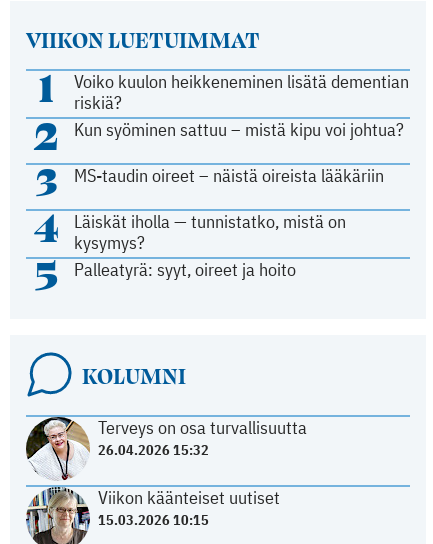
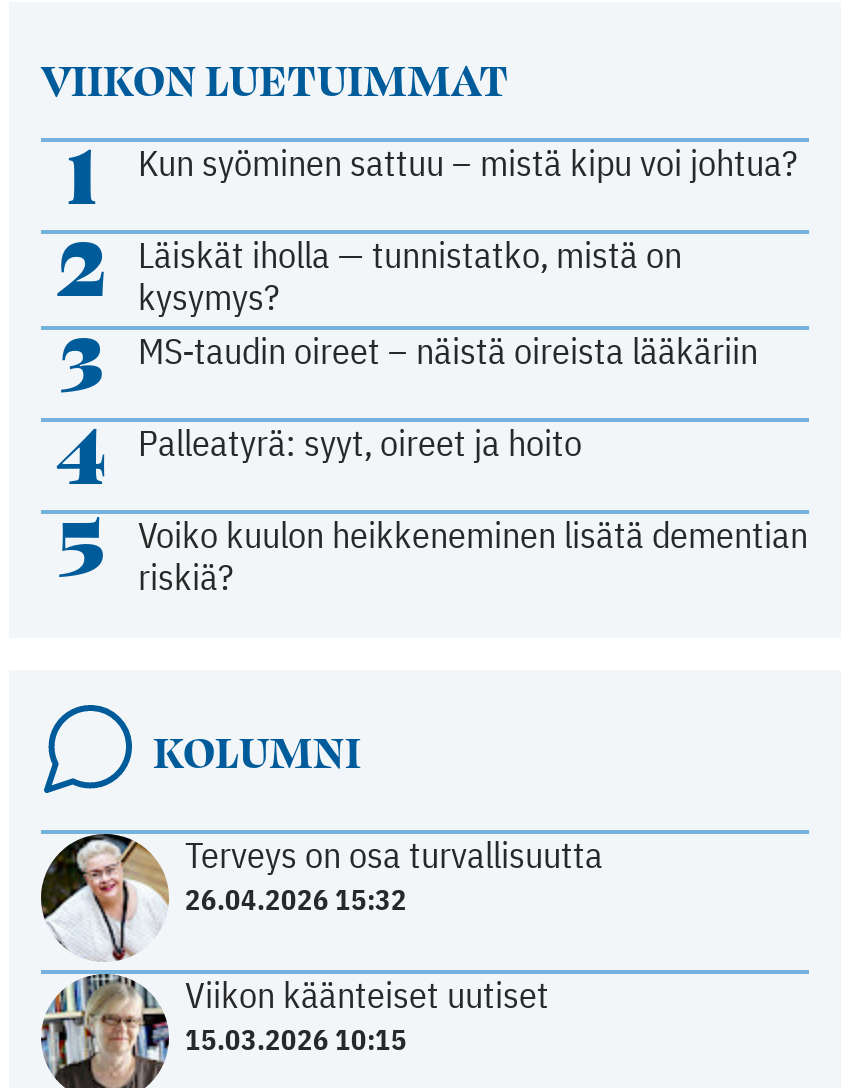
moved [74,70,409,114] -> [138,512,808,600]: Voiko kuulon heikkeneminen lisätä dementian | riskiä?
moved [74,118,404,141] -> [138,140,798,186]: Kun syöminen sattuu – mistä kipu voi johtua?
moved [74,210,346,254] -> [138,232,682,320]: Läiskät iholla — tunnistatko, mistä on | kysymys?
moved [74,258,296,281] -> [138,420,582,466]: Palleatyrä: syyt, oireet ja hoito

